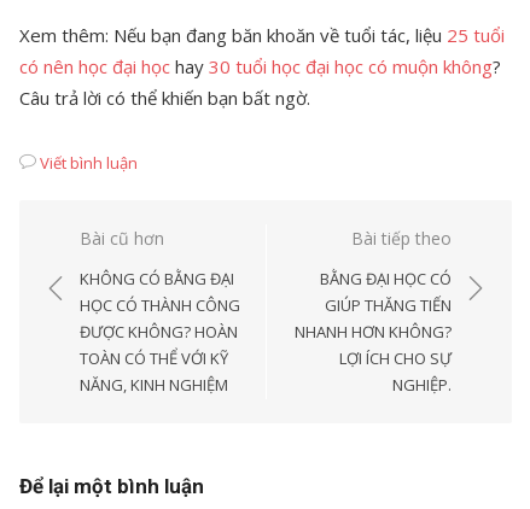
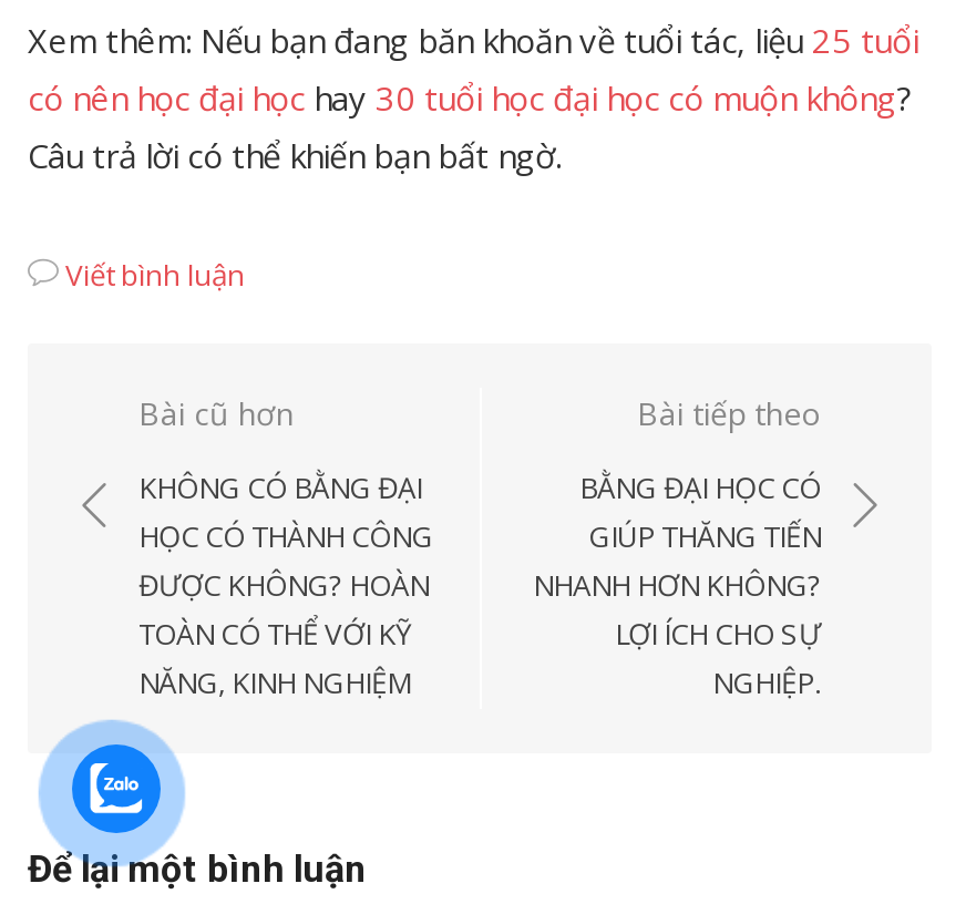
none -> [37,718,187,842] [image]

